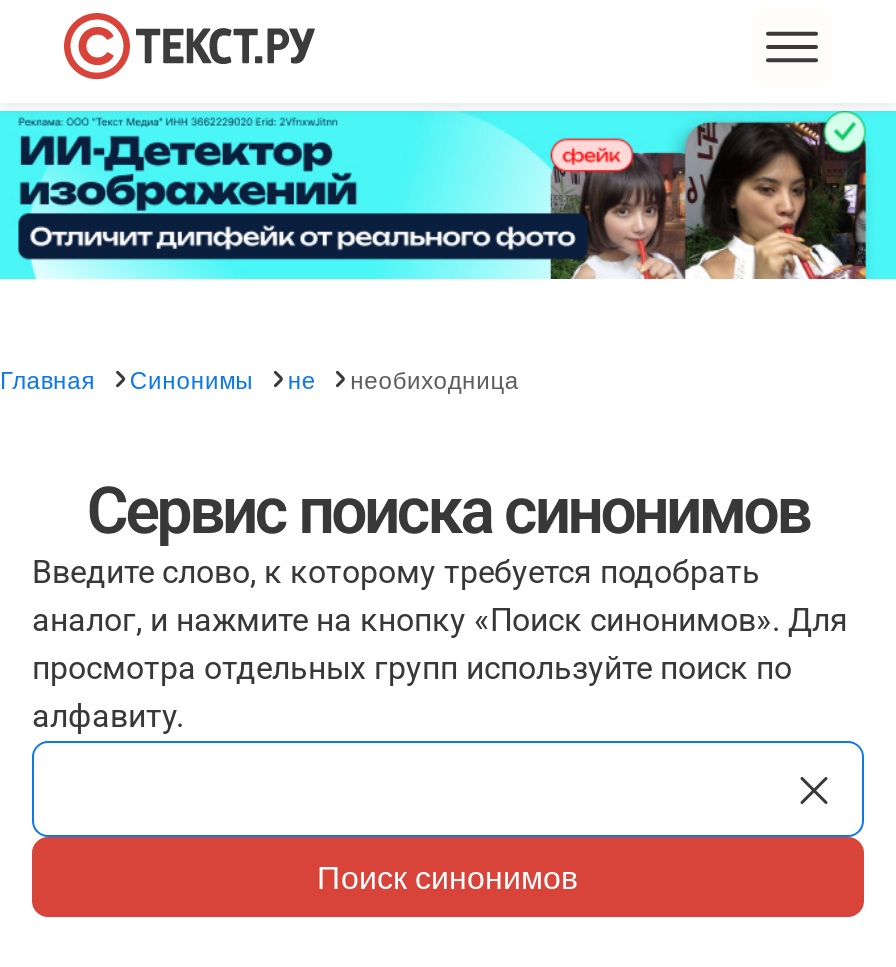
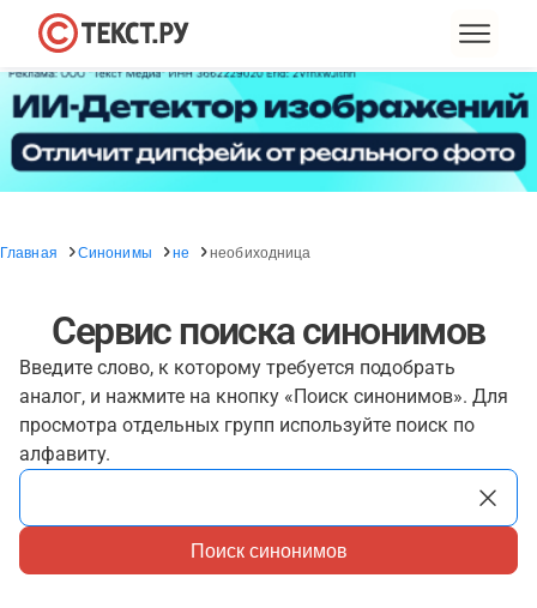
[6,111,878,281] [image] -> [4,71,530,193] [image]

